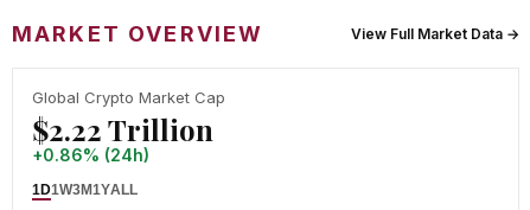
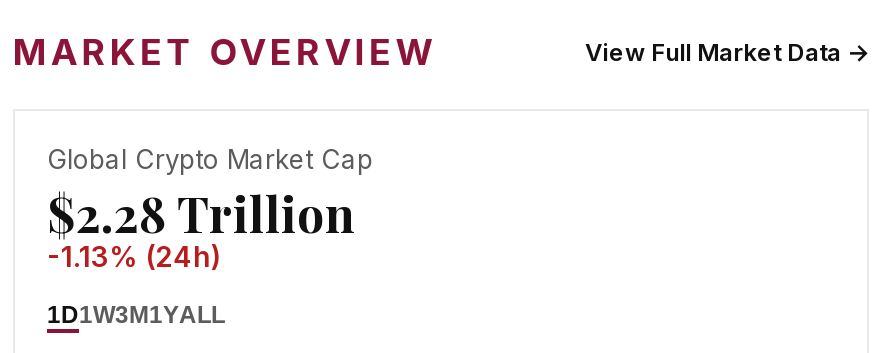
[32,110,213,148] $2.22 Trillion -> [47,181,355,245] $2.28 Trillion
[32,145,149,165] +0.86% (24h) -> [47,239,221,273] -1.13% (24h)

